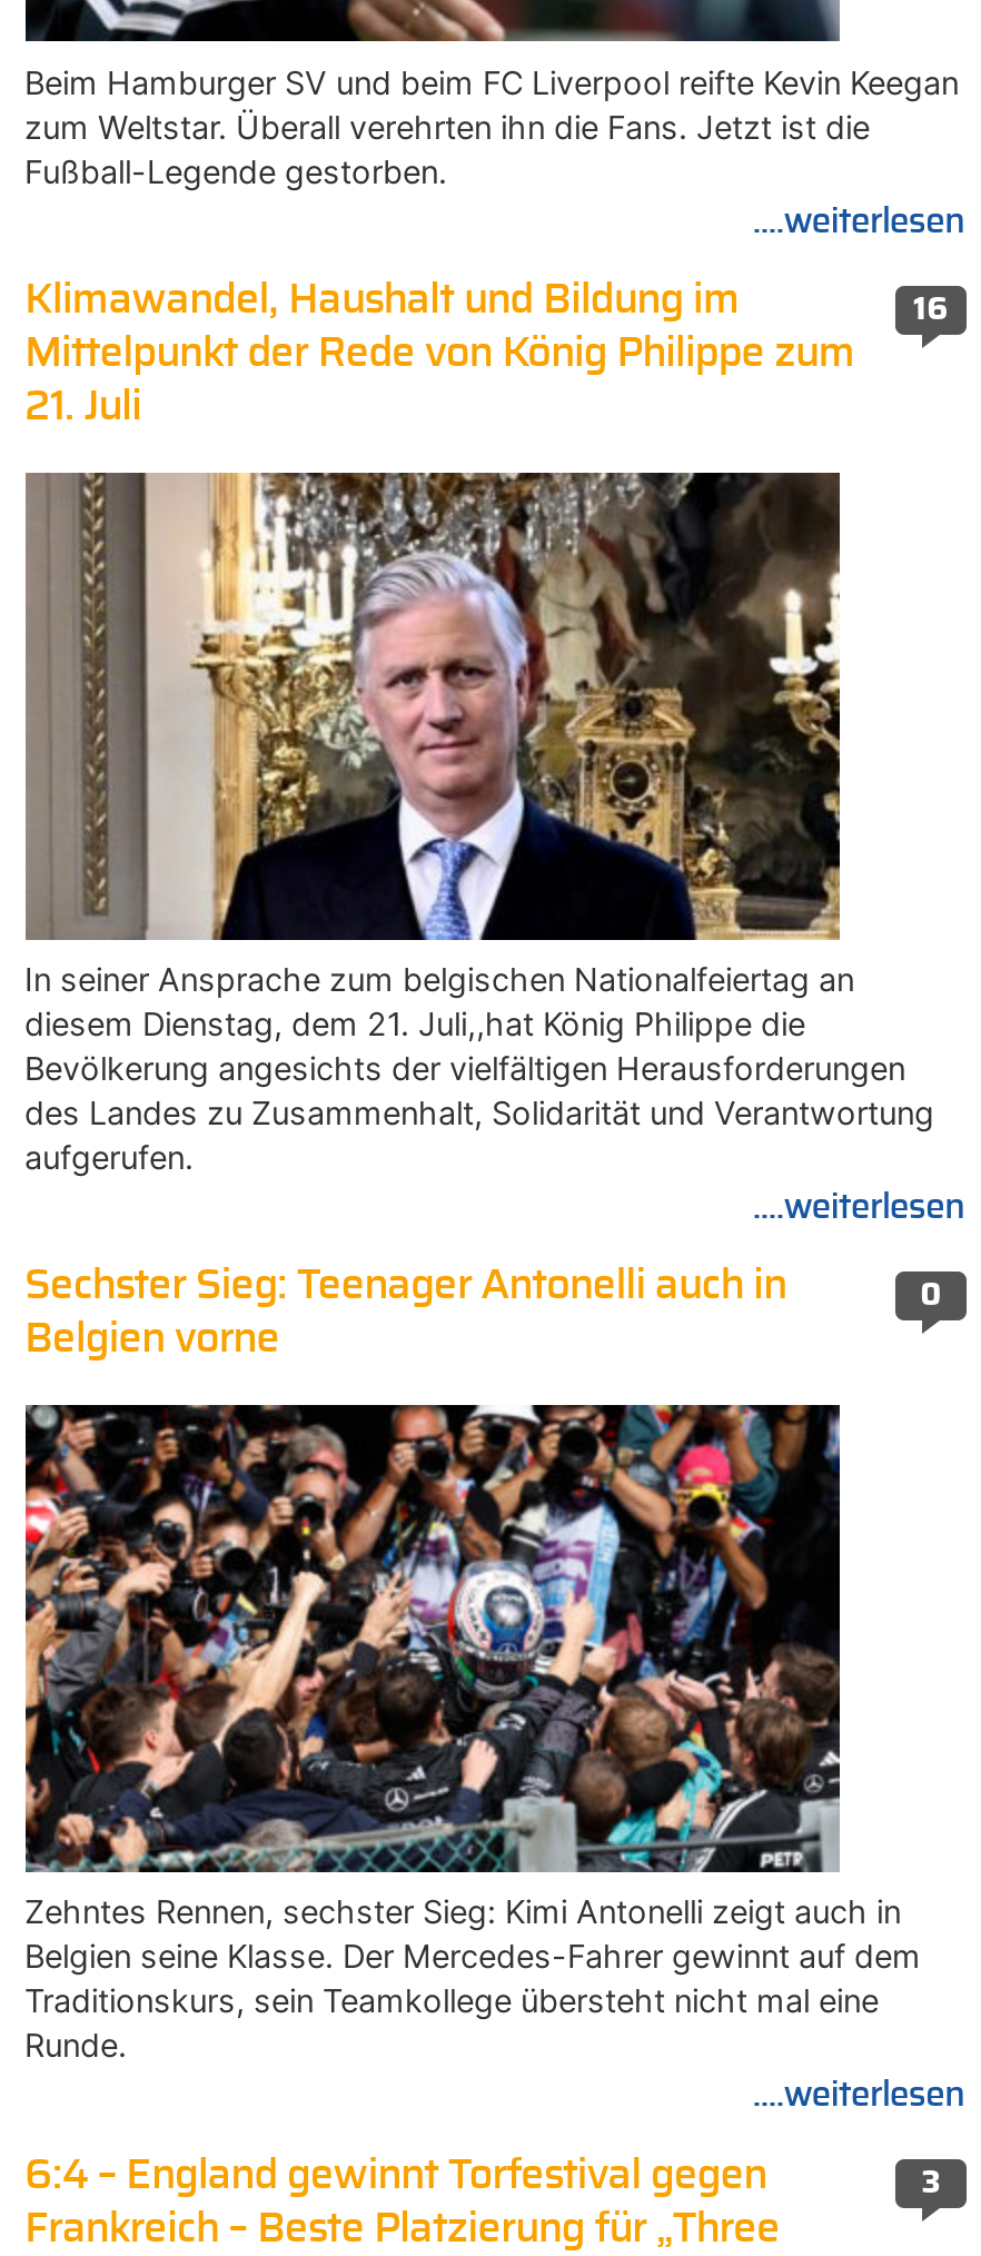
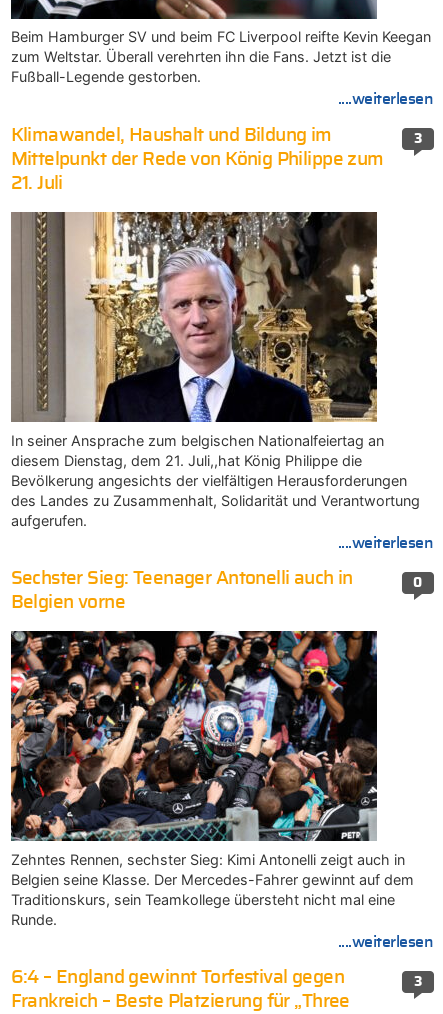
[914,292,947,326] 16 -> [414,131,422,146] 3

